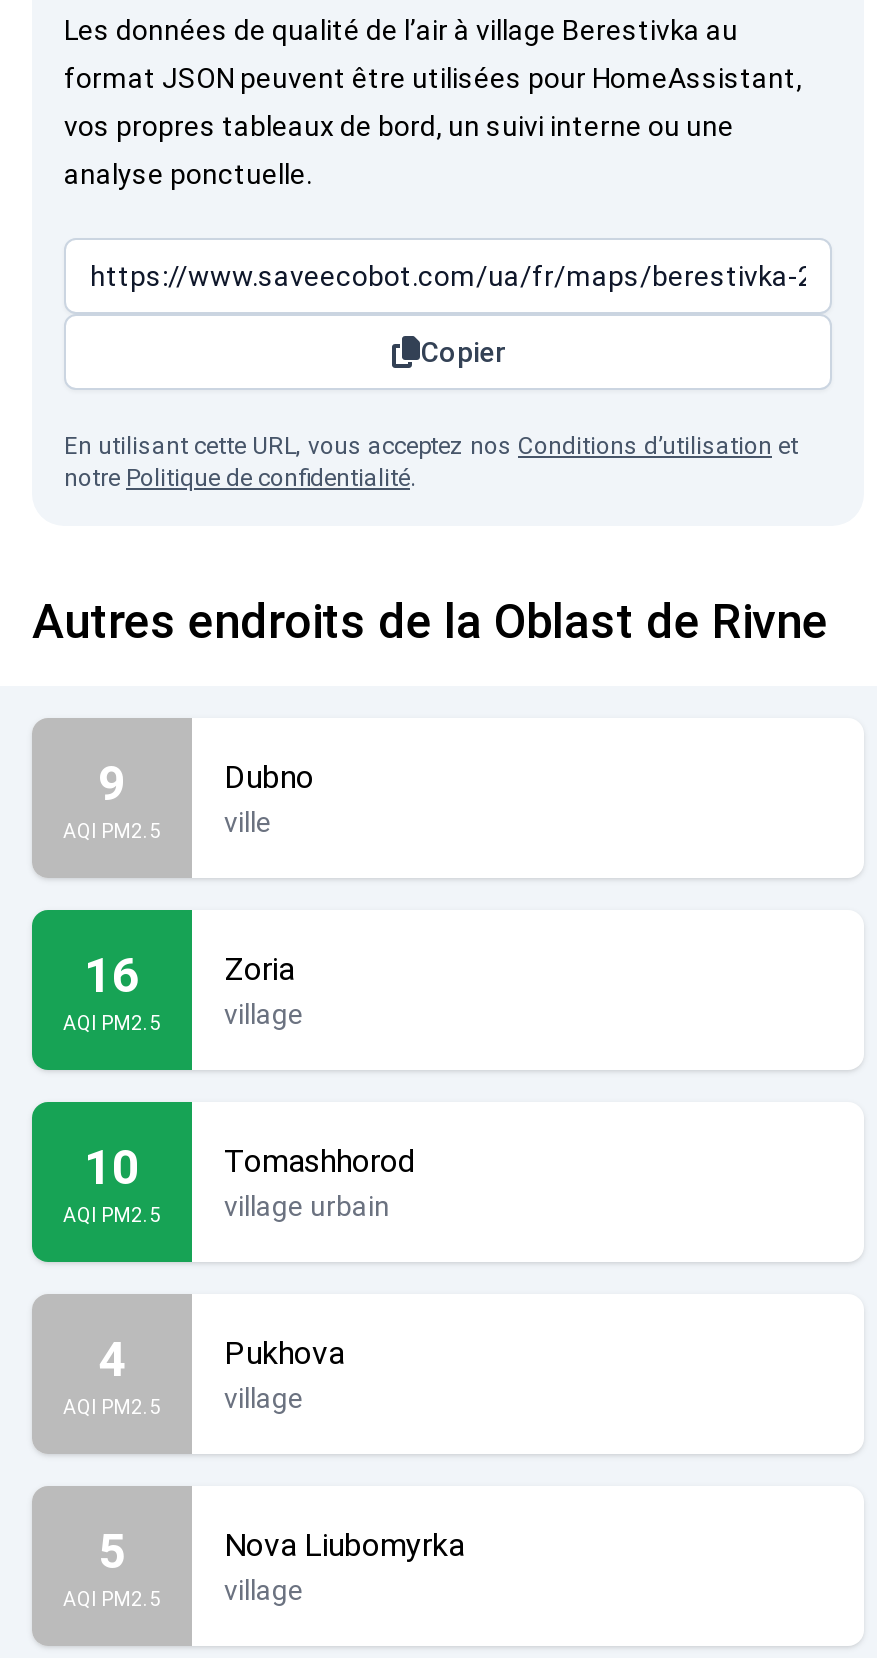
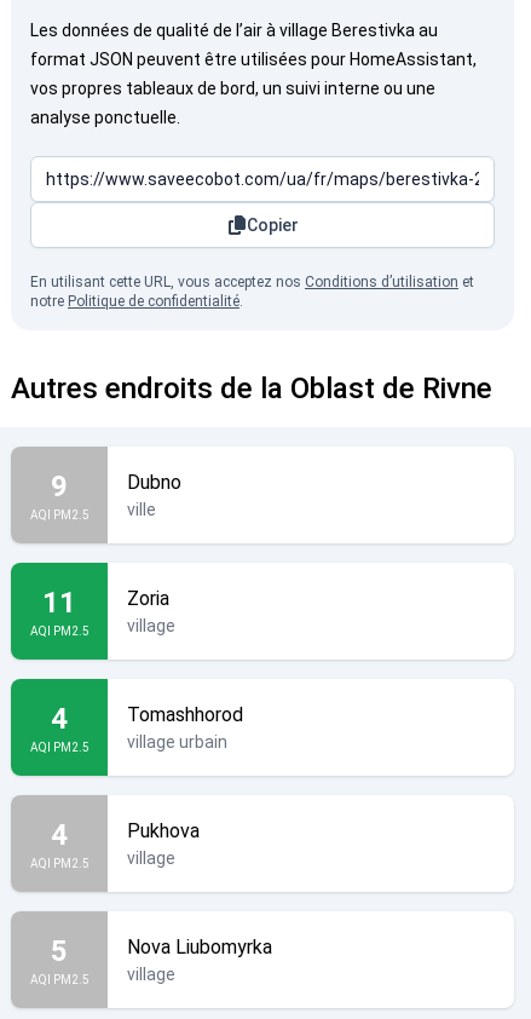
[84,947,140,1003] 16 -> [42,585,76,619] 11
[84,1139,140,1195] 10 -> [51,701,68,735] 4

